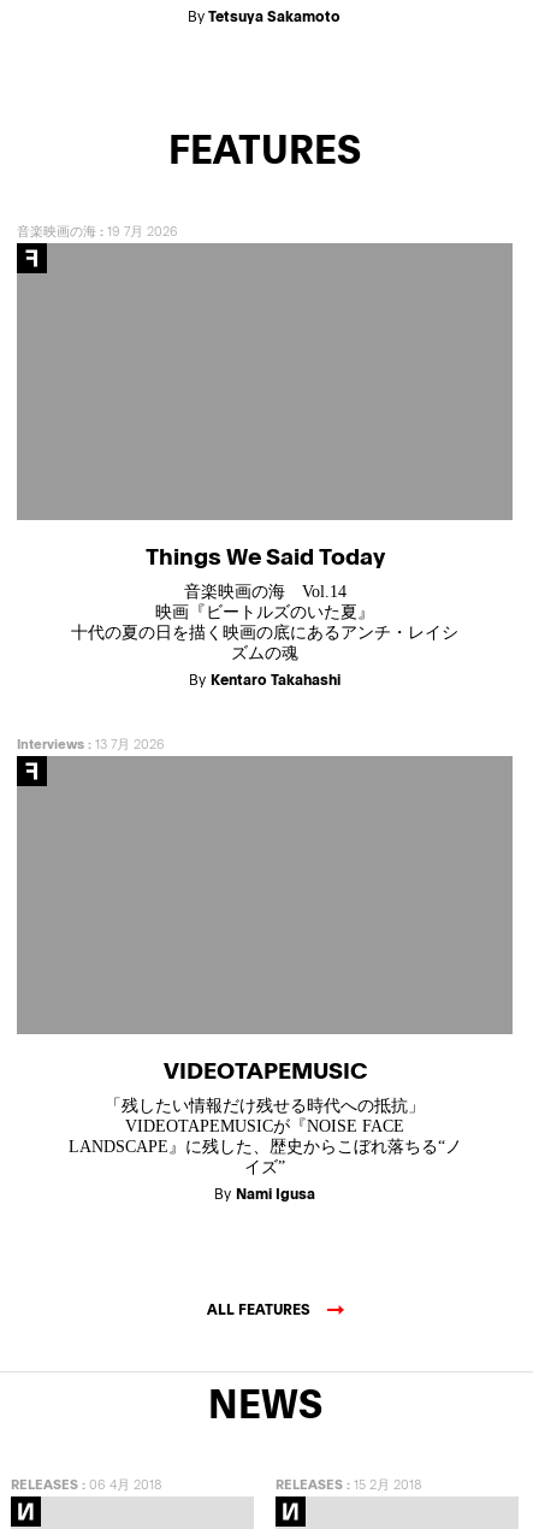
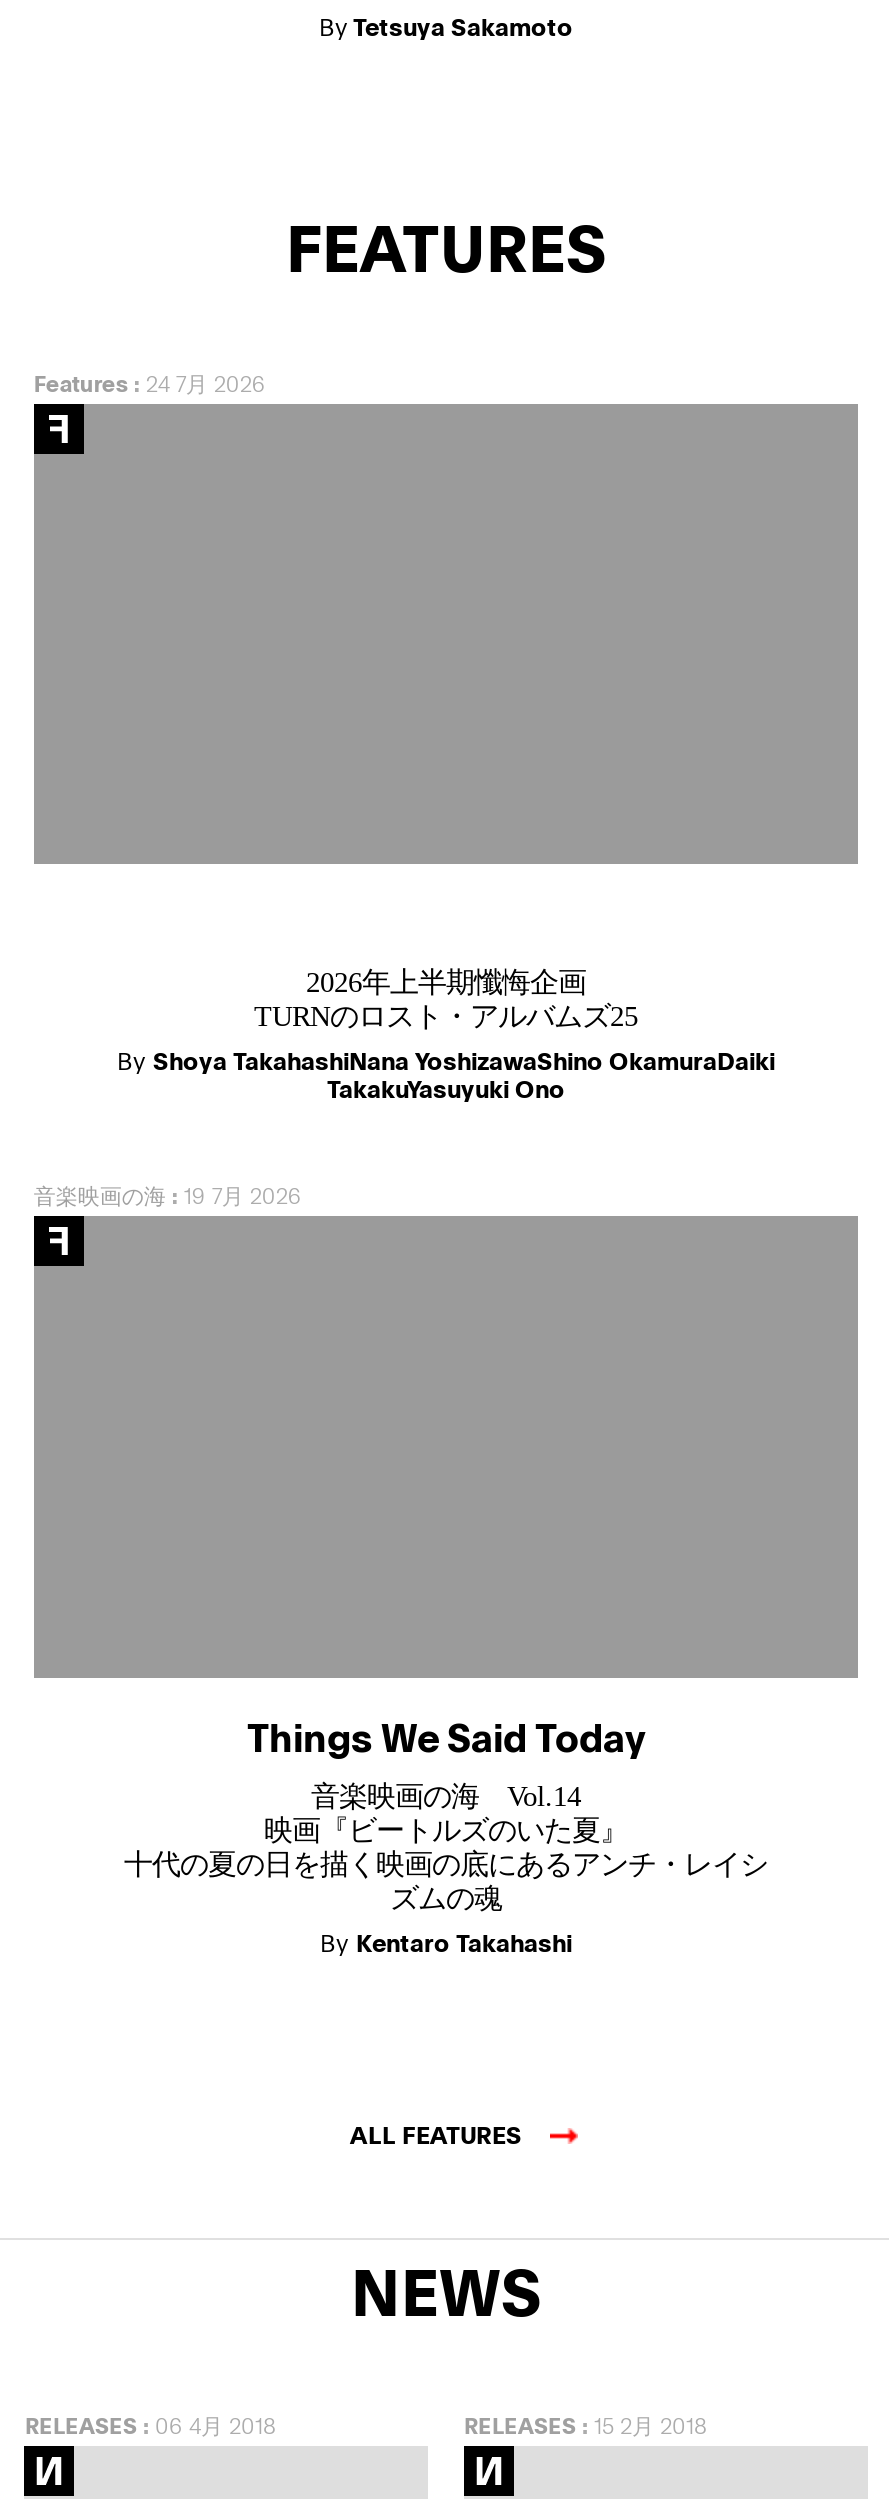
none -> [34,368,266,398] Features: 24 7月 2026
none -> [117,967,775,1105] 2026年上半期懺悔企画 | TURNのロスト・アルバムズ25 | By Shoya TakahashiNana YoshizawaShino OkamuraDaiki | TakakuYasuyuki Ono
moved [17,221,458,689] -> [34,1181,768,1958]: 音楽映画の海: 19 7月 2026 | Things We Said Today | 音楽映画の海 Vol.14 | 映画『ビートルズのいた夏』 | 十代の夏の日を描く映画の底にあるアンチ・レイシ | ズムの魂 | By Kentaro Takahashi
[17,735,165,753] Interviews: 13 7月 2026 -> none
[68,1053,461,1202] VIDEOTAPEMUSIC | 「残したい情報だけ残せる時代への抵抗」 | VIDEOTAPEMUSICが『NOISE FACE | LANDSCAPE』に残した、歴史からこぼれ落ちる“ノ | イズ” | By Nami Igusa -> none

